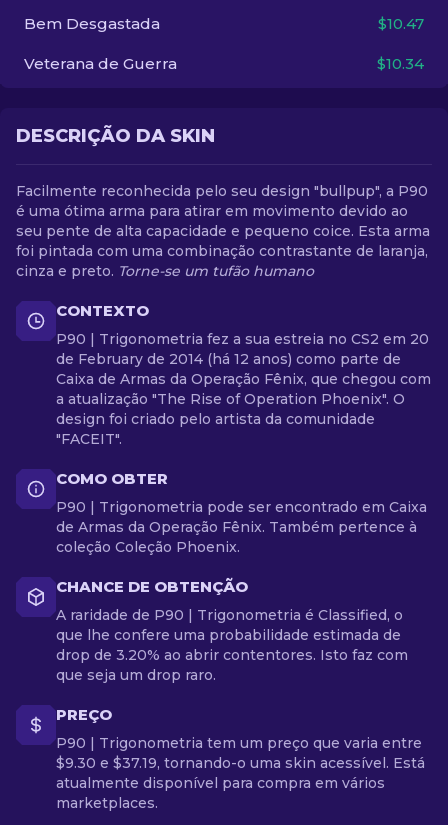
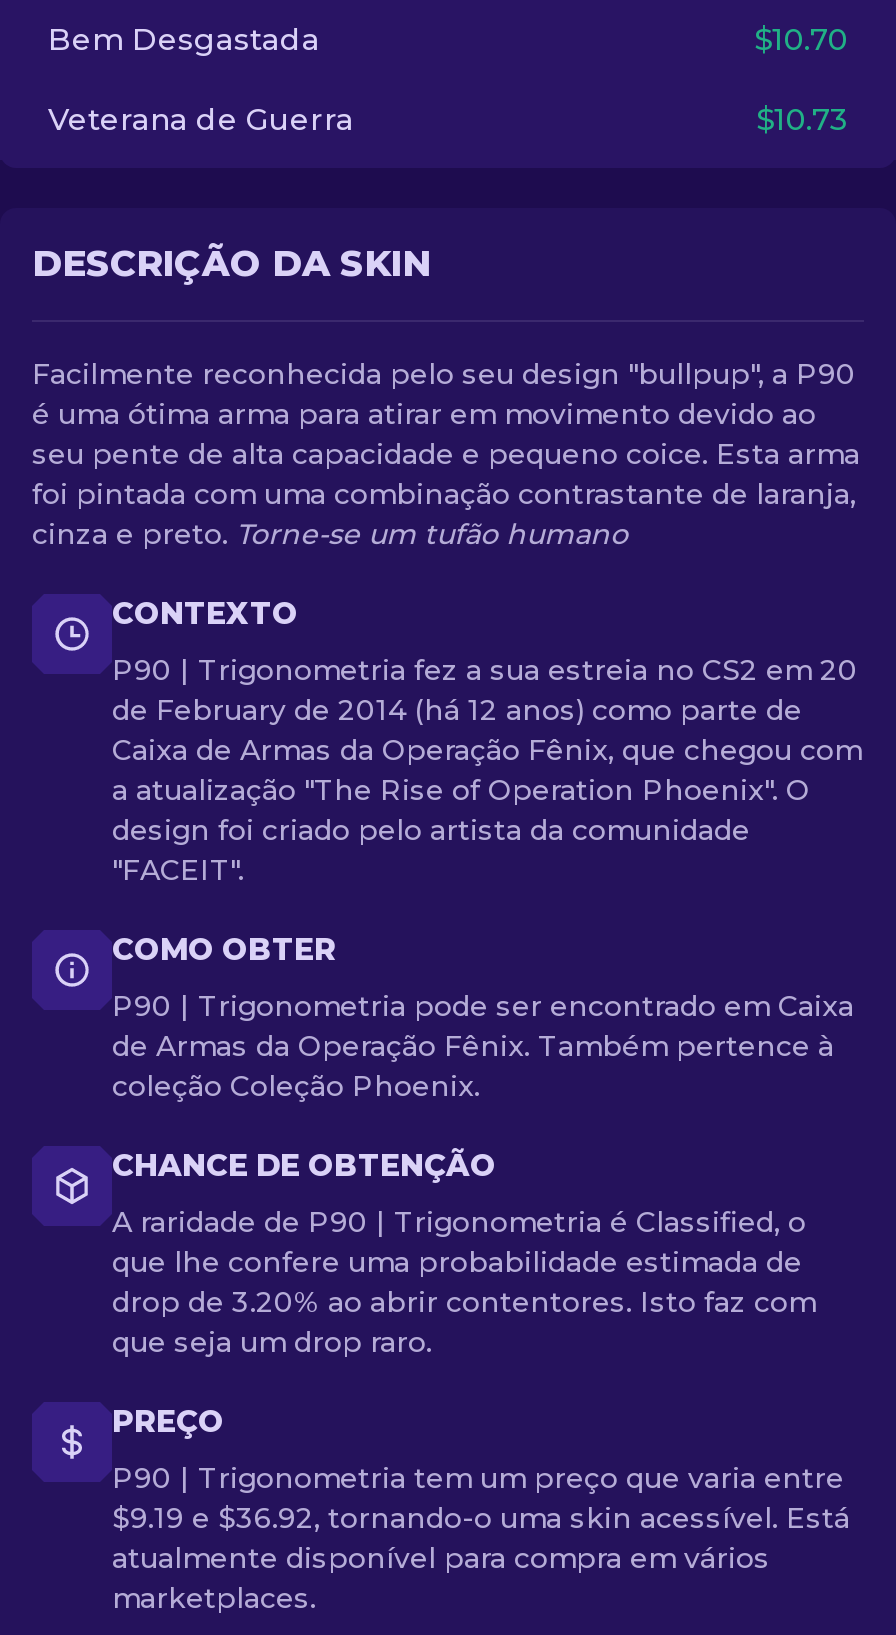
[378,14,424,33] $10.47 -> [754,20,848,58] $10.70
[377,54,424,73] $10.34 -> [756,100,848,138] $10.73
[56,754,425,772] $9.30 e $37.19, tornando-o uma skin acessível. Está -> [112,1500,850,1536] $9.19 e $36.92, tornando-o uma skin acessível. Está

